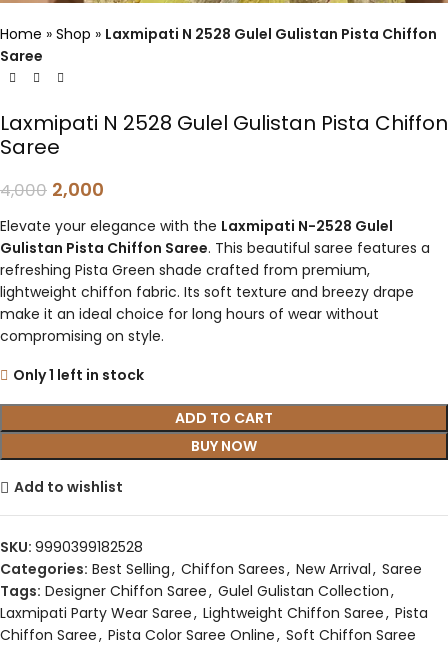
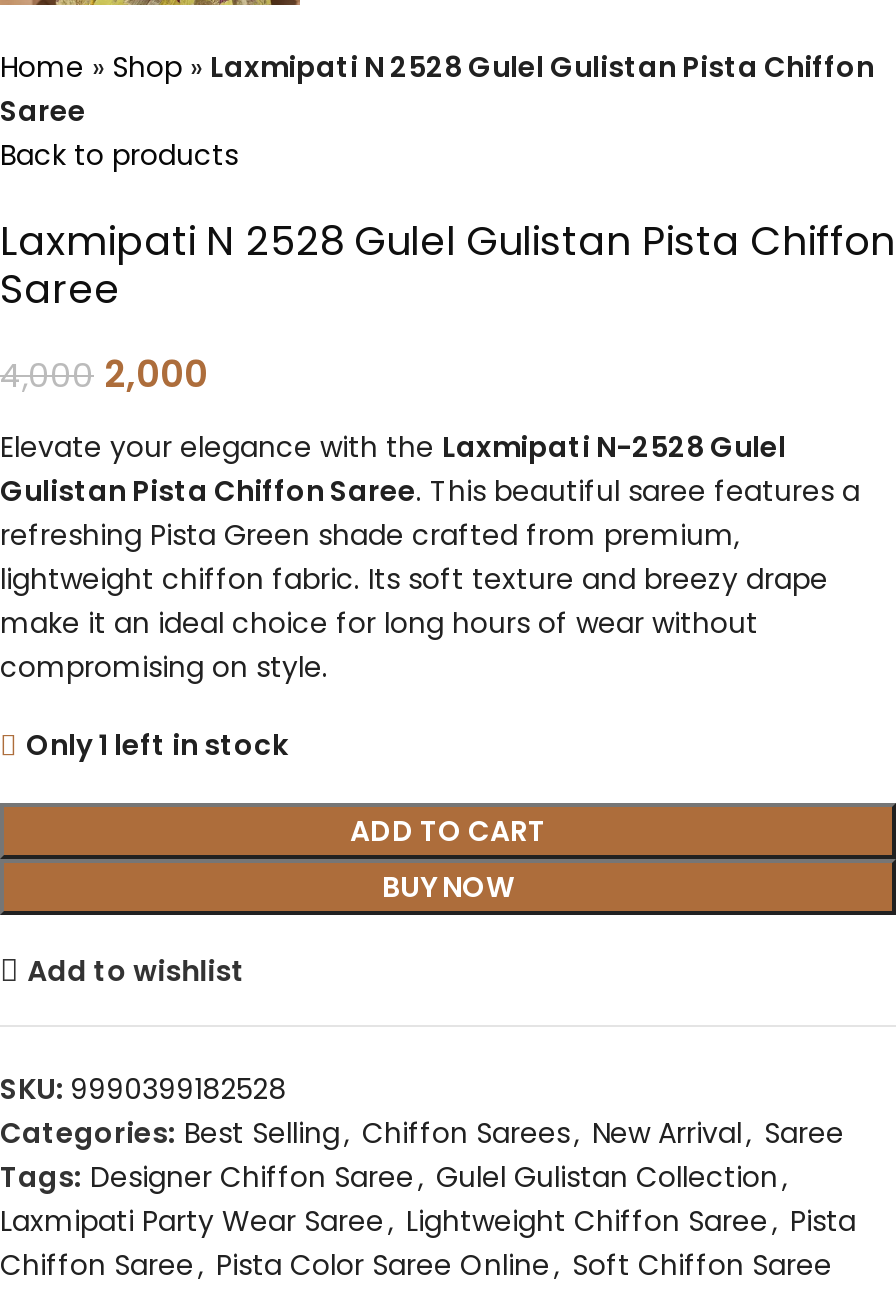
none -> [0,136,238,176] Back to products

